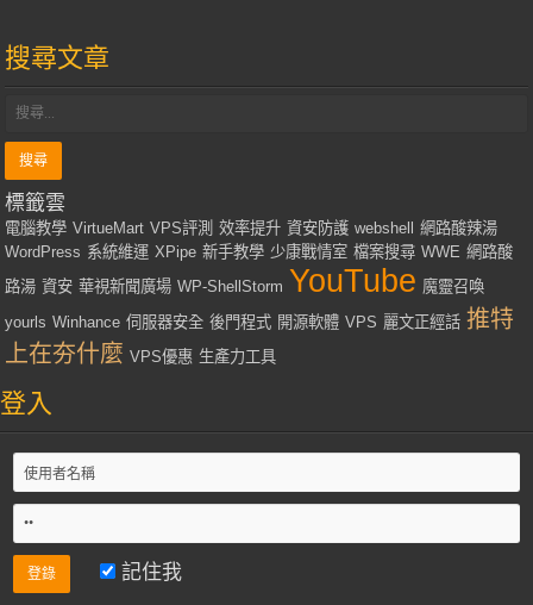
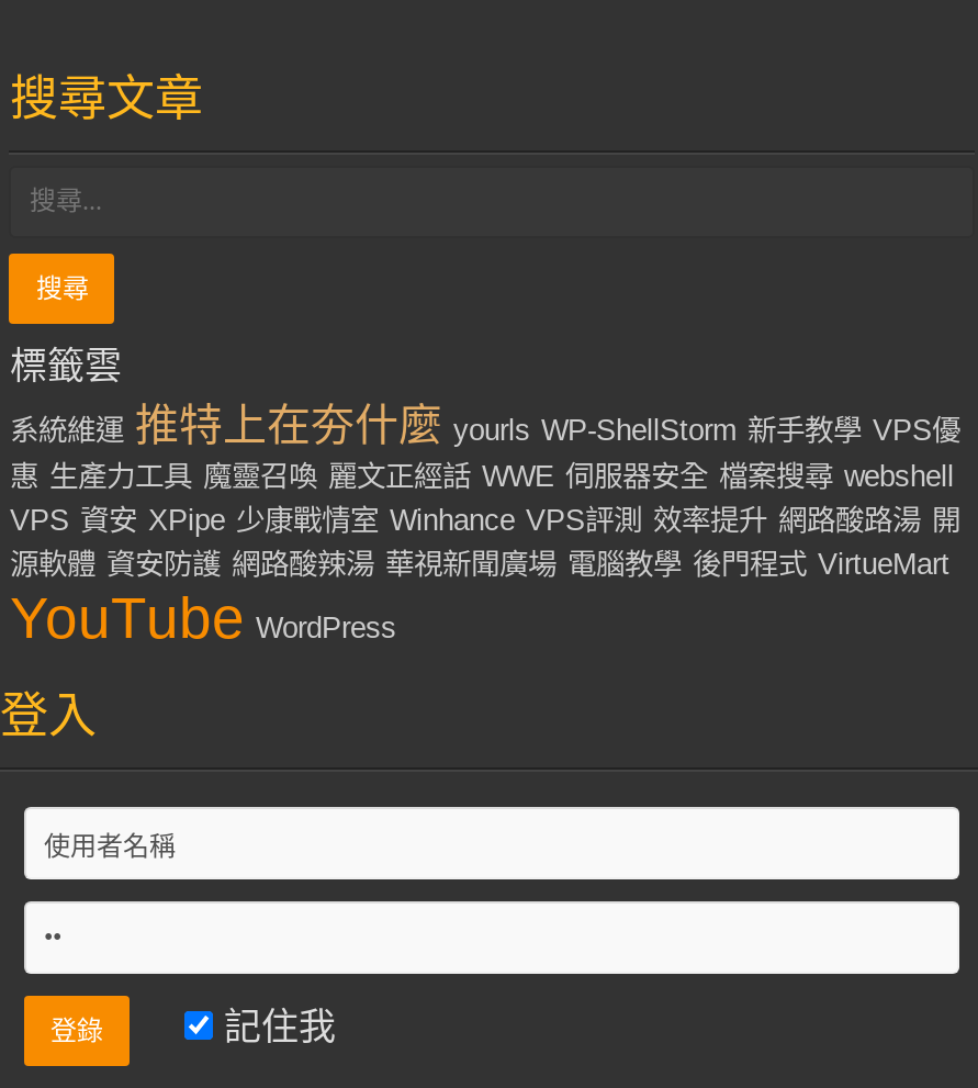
[5,219,515,367] 電腦教學 VirtueMart VPS評測 效率提升 資安防護 webshell 網路酸辣湯 | WordPress 系統維運 XPipe 新手教學 少康戰情室 檔案搜尋 WWE 網路酸 | 路湯 資安 華視新聞廣場 WP-ShellStorm YouTube 魔靈召喚 | yourls Winhance 伺服器安全 後門程式 開源軟體 VPS 麗文正經話 推特 | 上在夯什麼 VPS優惠 生產力工具 -> [10,401,960,651] 系統維運 推特上在夯什麼 yourls WP-ShellStorm 新手教學 VPS優 | 惠 生產力工具 魔靈召喚 麗文正經話 WWE 伺服器安全 檔案搜尋 webshell | VPS 資安 XPipe 少康戰情室 Winhance VPS評測 效率提升 網路酸路湯 開 | 源軟體 資安防護 網路酸辣湯 華視新聞廣場 電腦教學 後門程式 VirtueMart | YouTube WordPress

